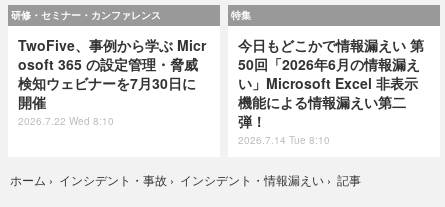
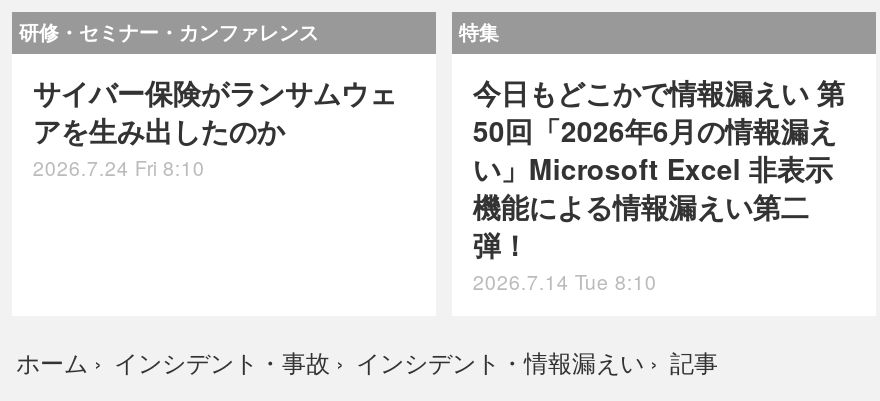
[18,35,206,128] TwoFive、事例から学ぶ Micr | osoft 365 の設定管理・脅威 | 検知ウェビナーを7月30日に | 開催 | 2026.7.22 Wed 8:10 -> [33,73,397,183] サイバー保険がランサムウェ | アを生み出したのか | 2026.7.24 Fri 8:10

